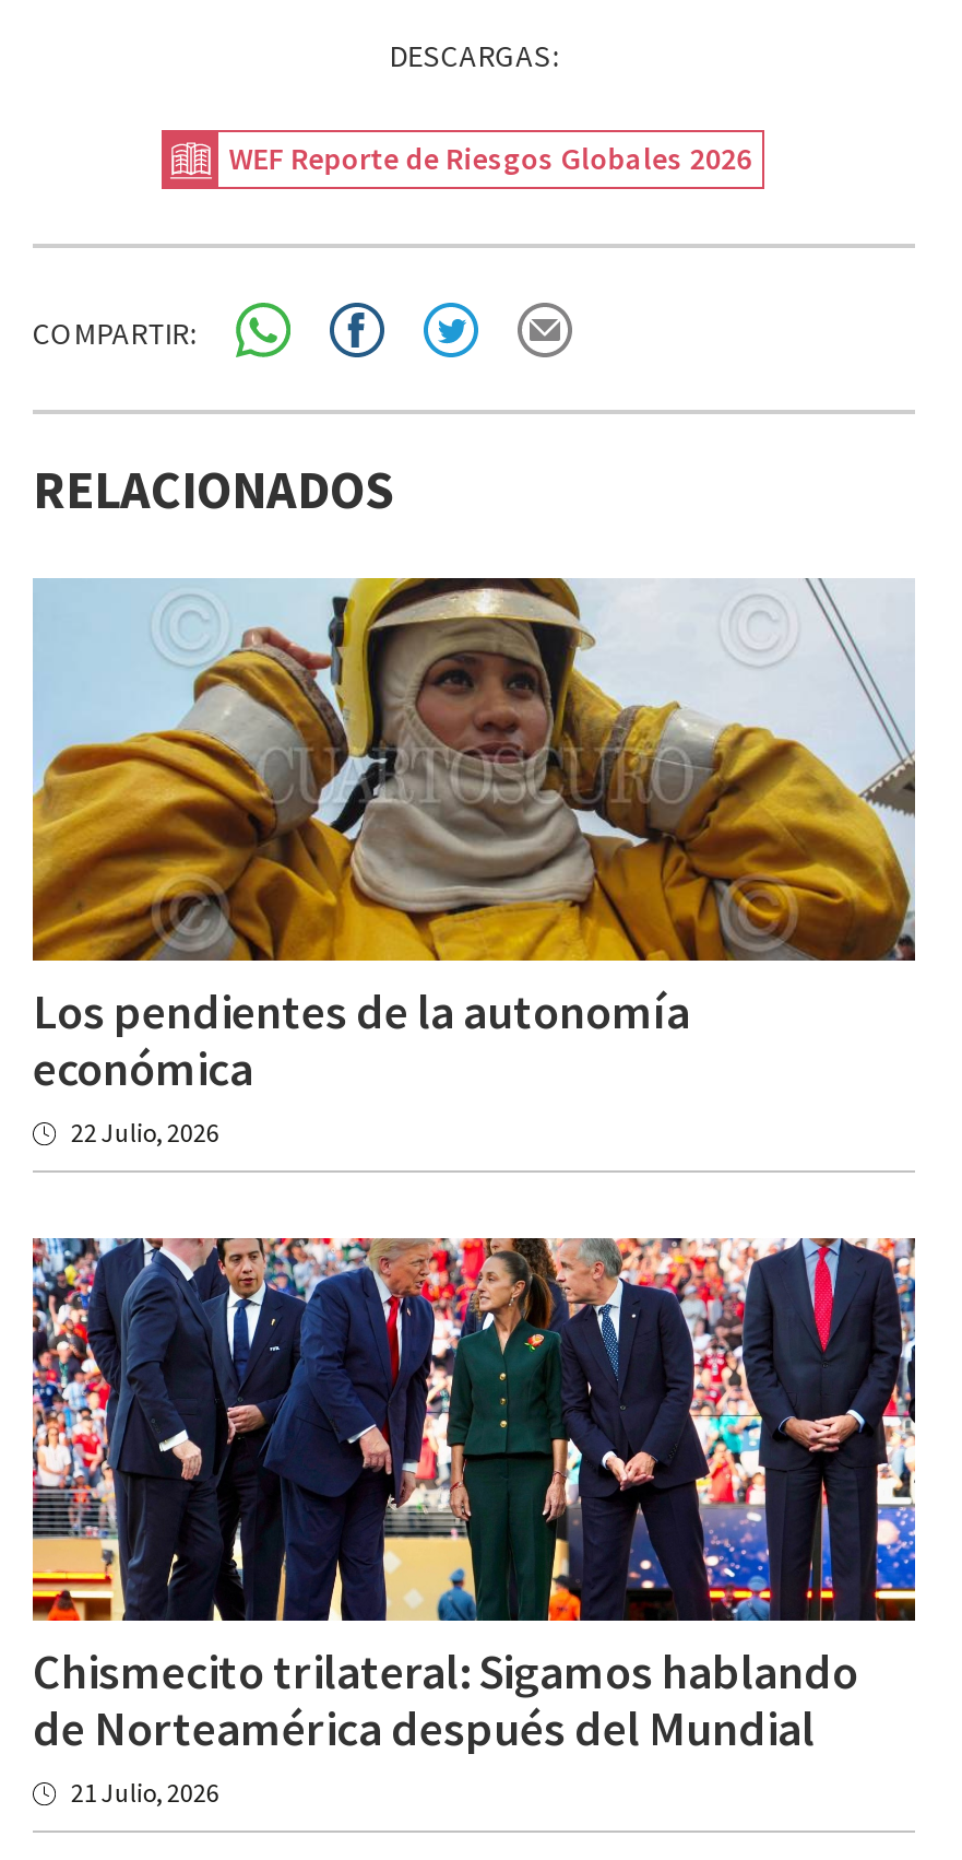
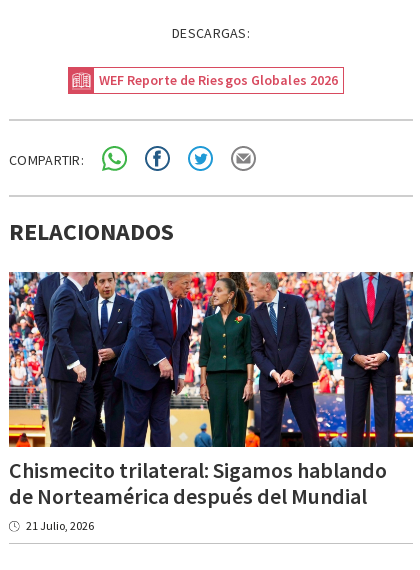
[31,576,917,1149] [image] | Los pendientes de la autonomía | económica | 22 Julio, 2026 -> none

